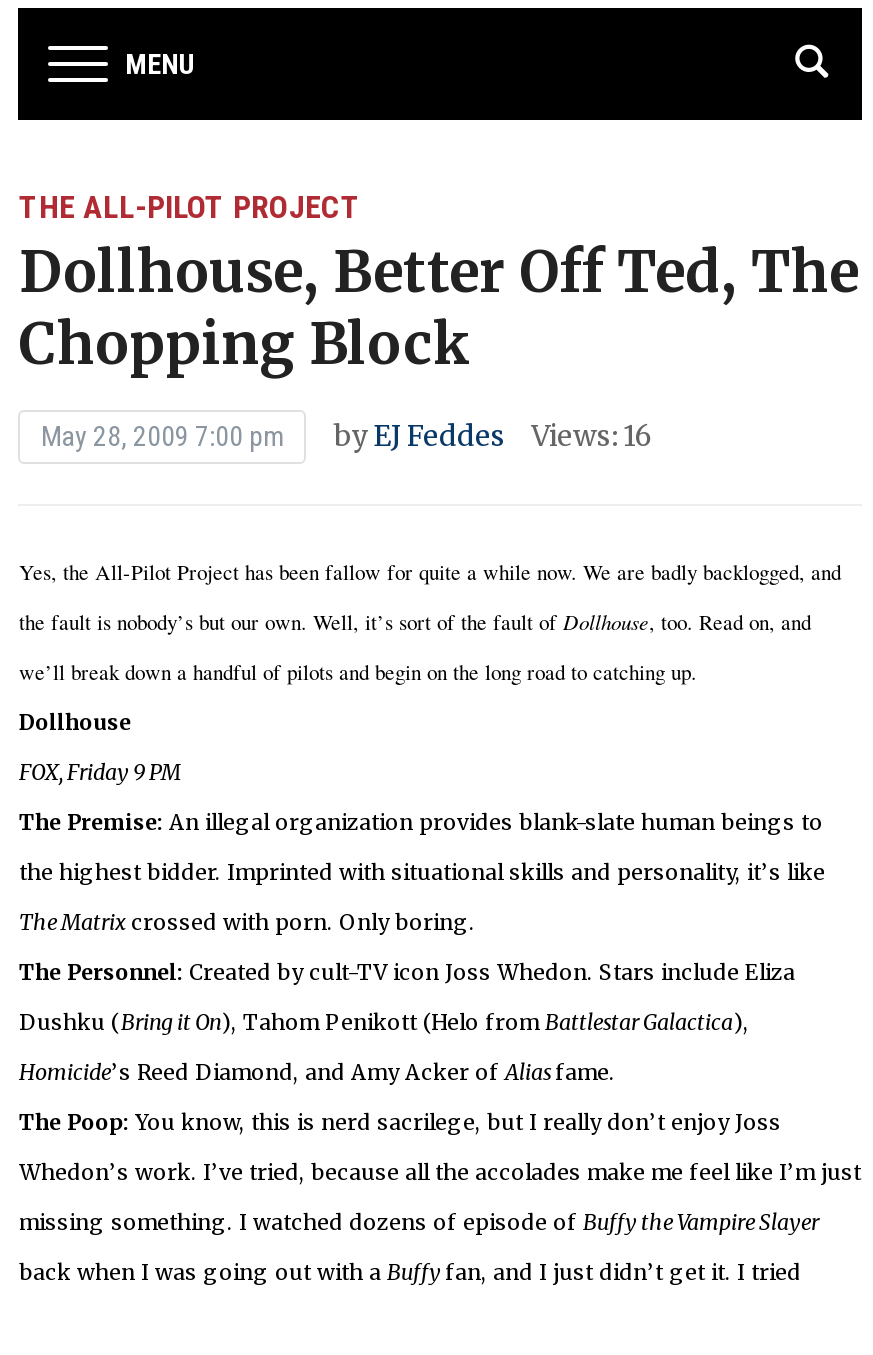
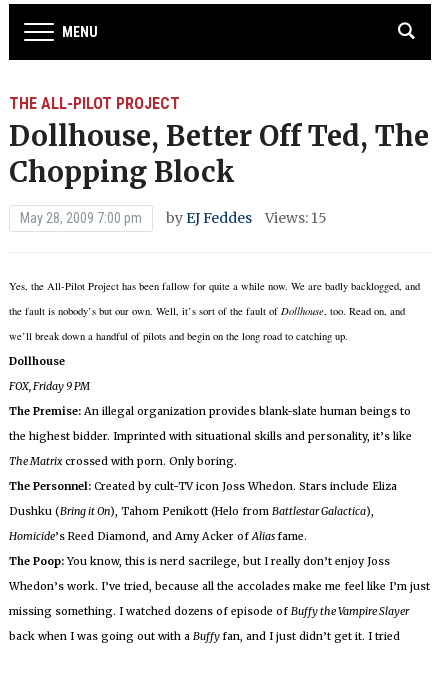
[41,418,653,454] May 28, 2009 7:00 pm byEJ Feddes Views: 16 -> [20,209,327,227] May 28, 2009 7:00 pm byEJ Feddes Views: 15

